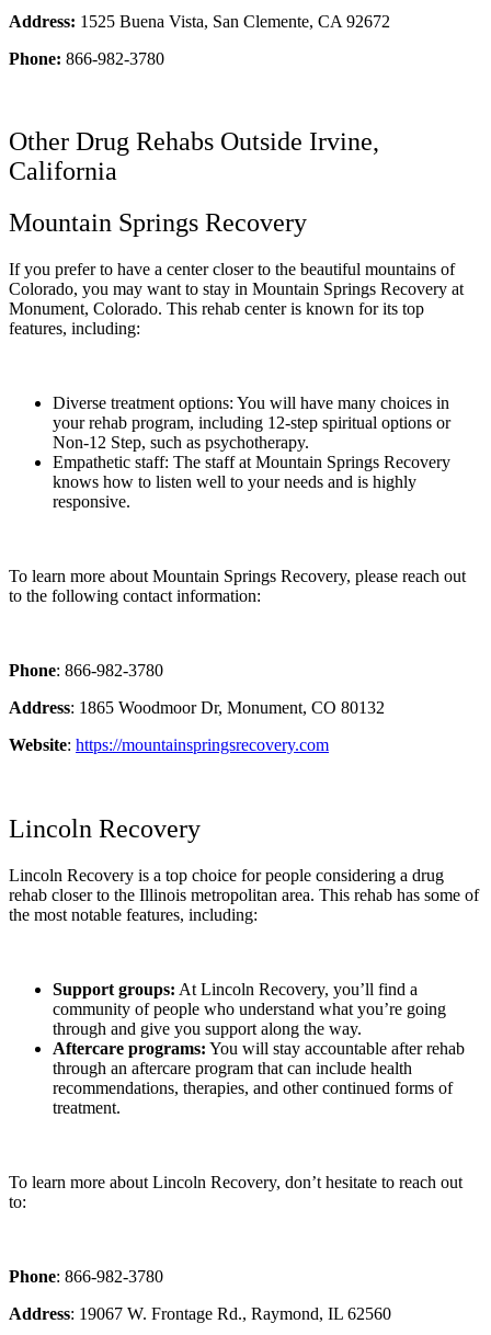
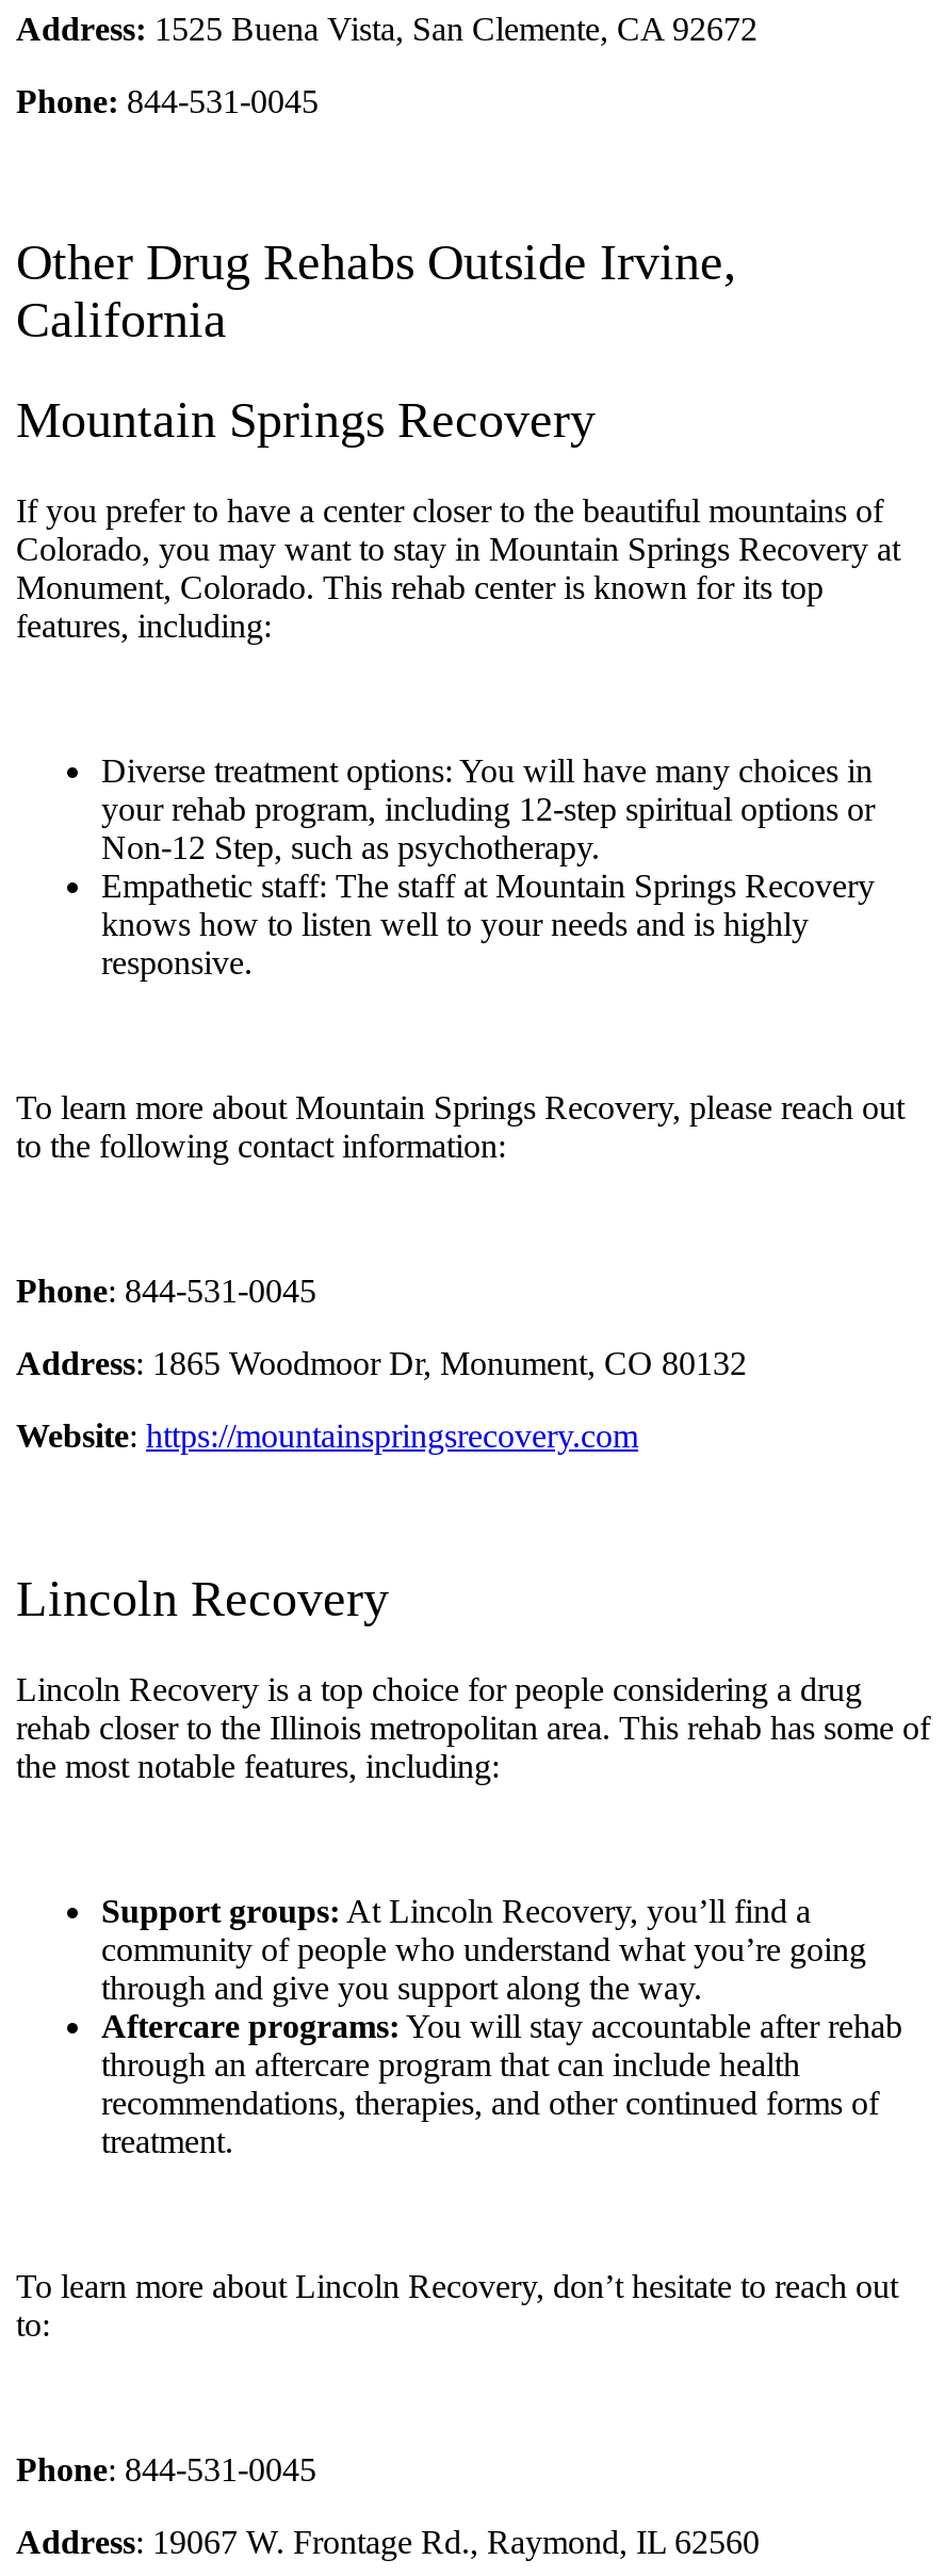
[9,49,164,67] Phone: 866-982-3780 -> [16,82,319,118] Phone: 844-531-0045
[9,661,163,680] Phone: 866-982-3780 -> [16,1273,316,1309] Phone: 844-531-0045
[9,1267,163,1286] Phone: 866-982-3780 -> [16,2451,316,2488] Phone: 844-531-0045

